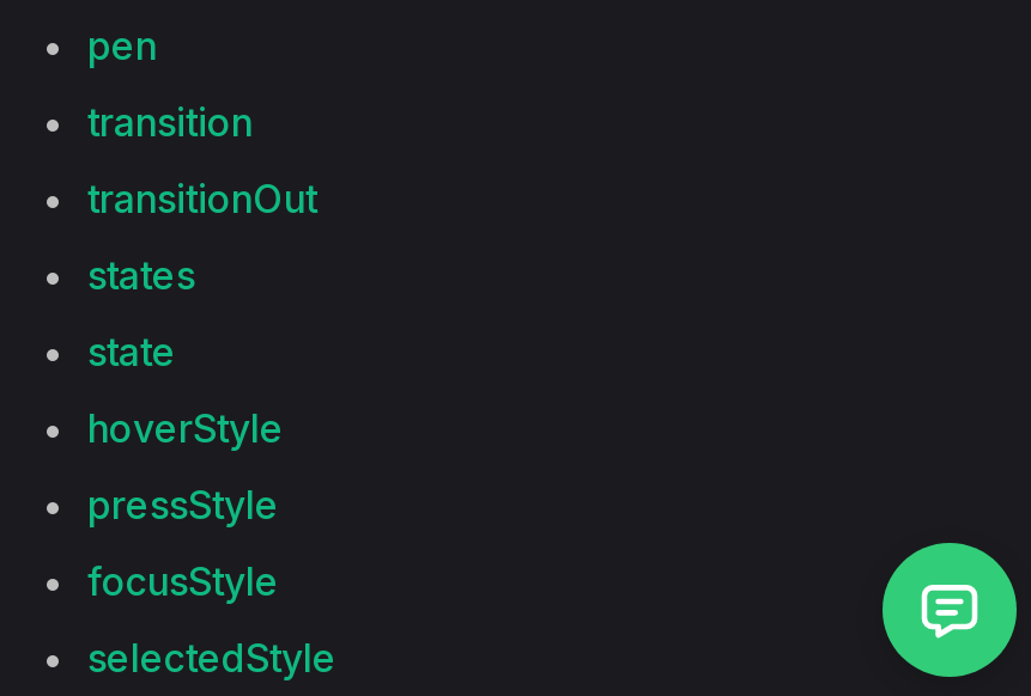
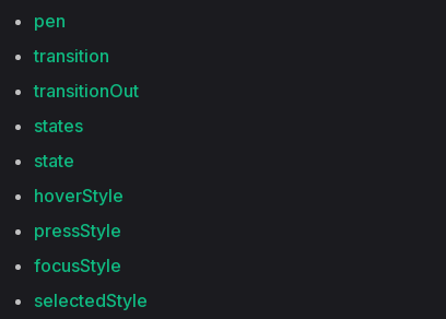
[880,541,1019,679] [image] -> none

